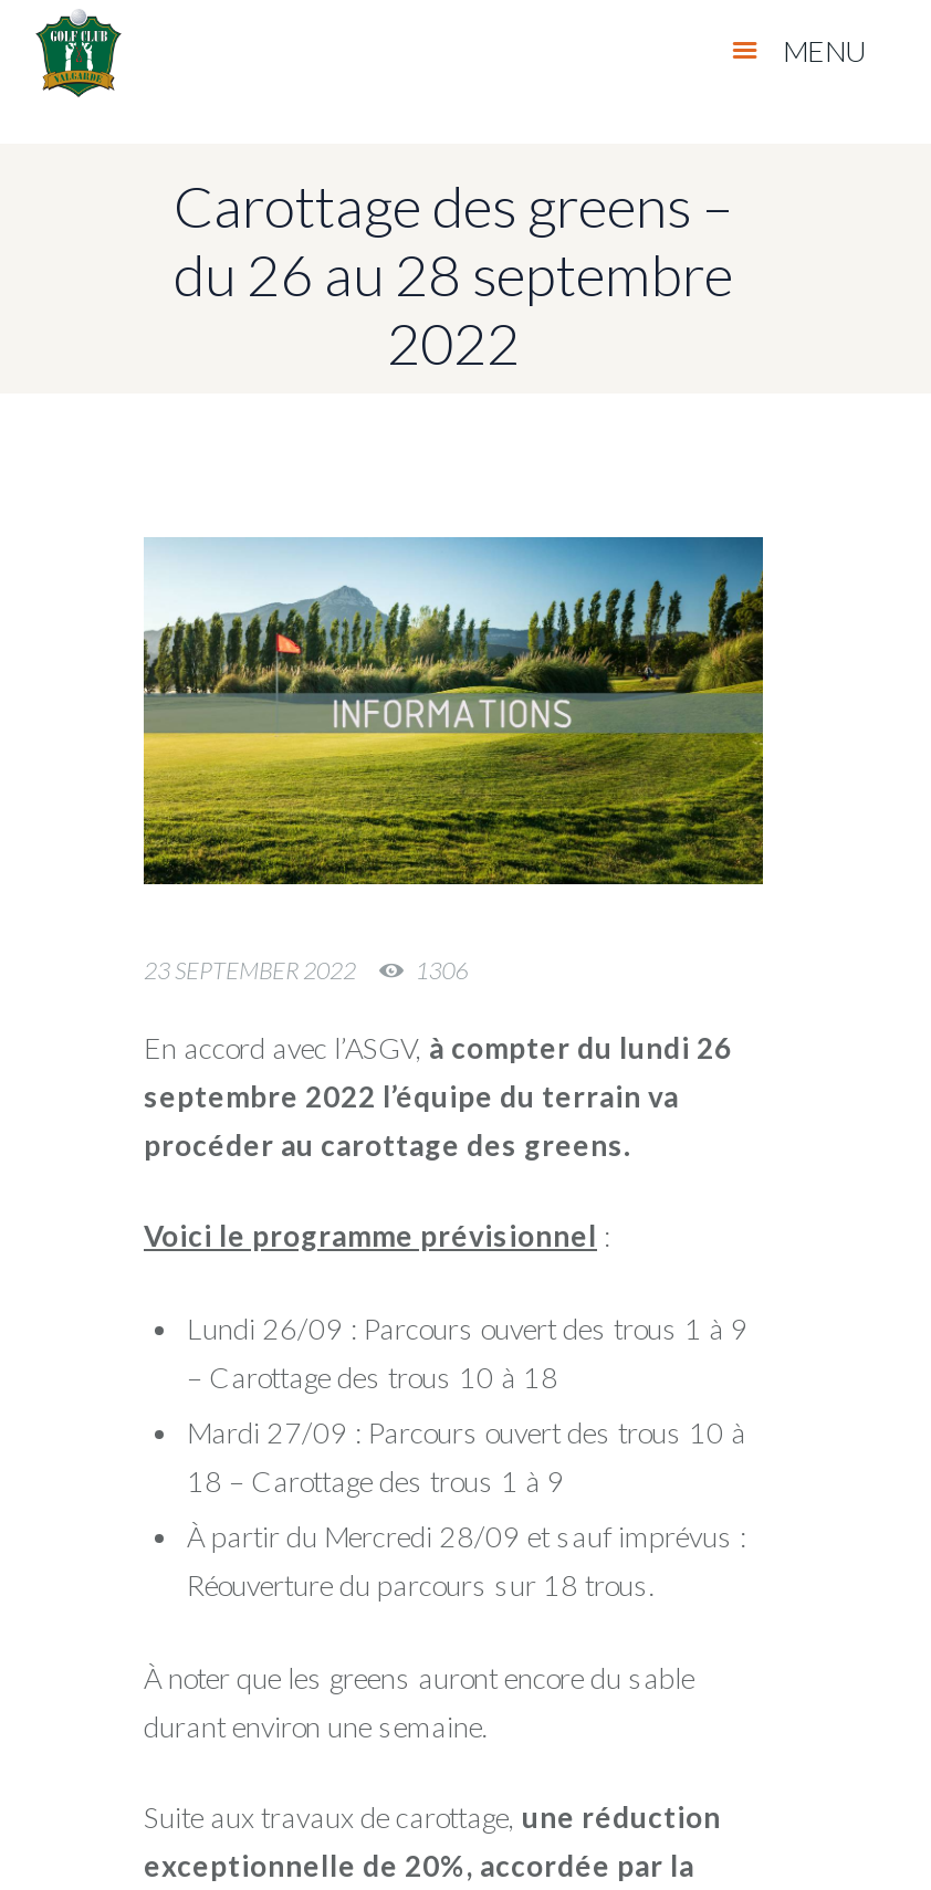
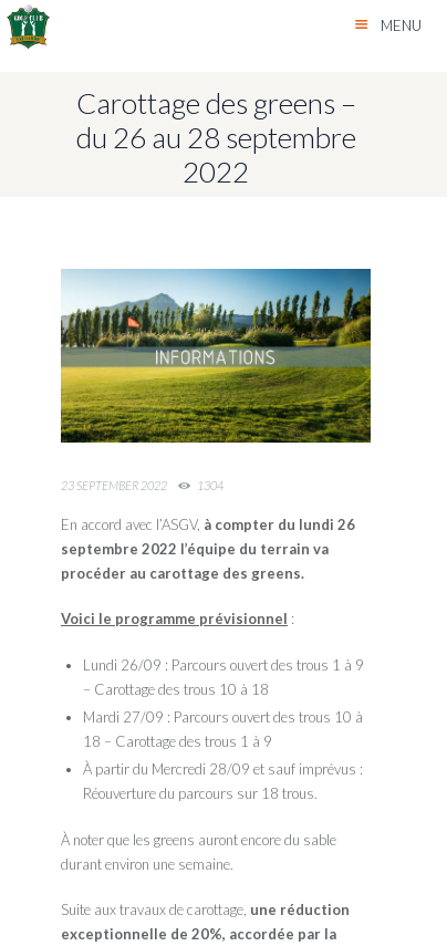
[415,956,468,985] 1306 -> [197,478,223,493] 1304

